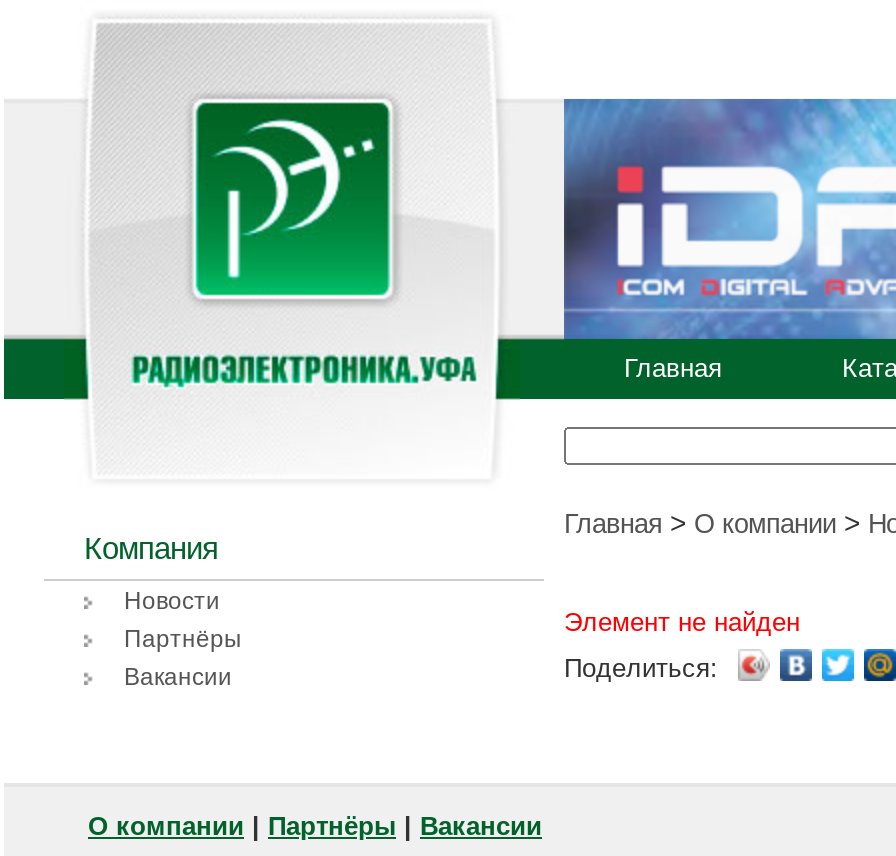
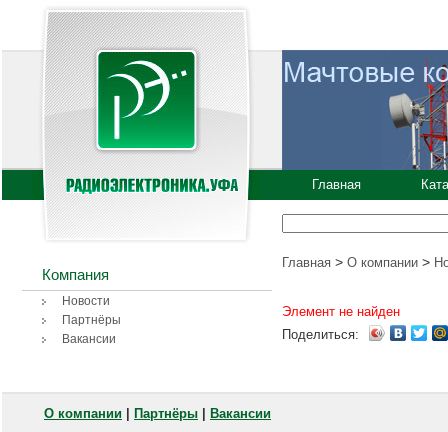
[564,99,890,339] [image] -> [282,50,445,170] [image]

